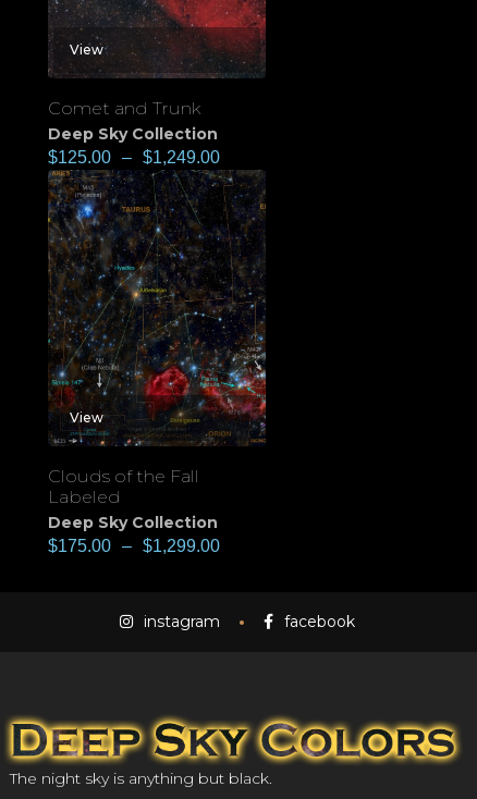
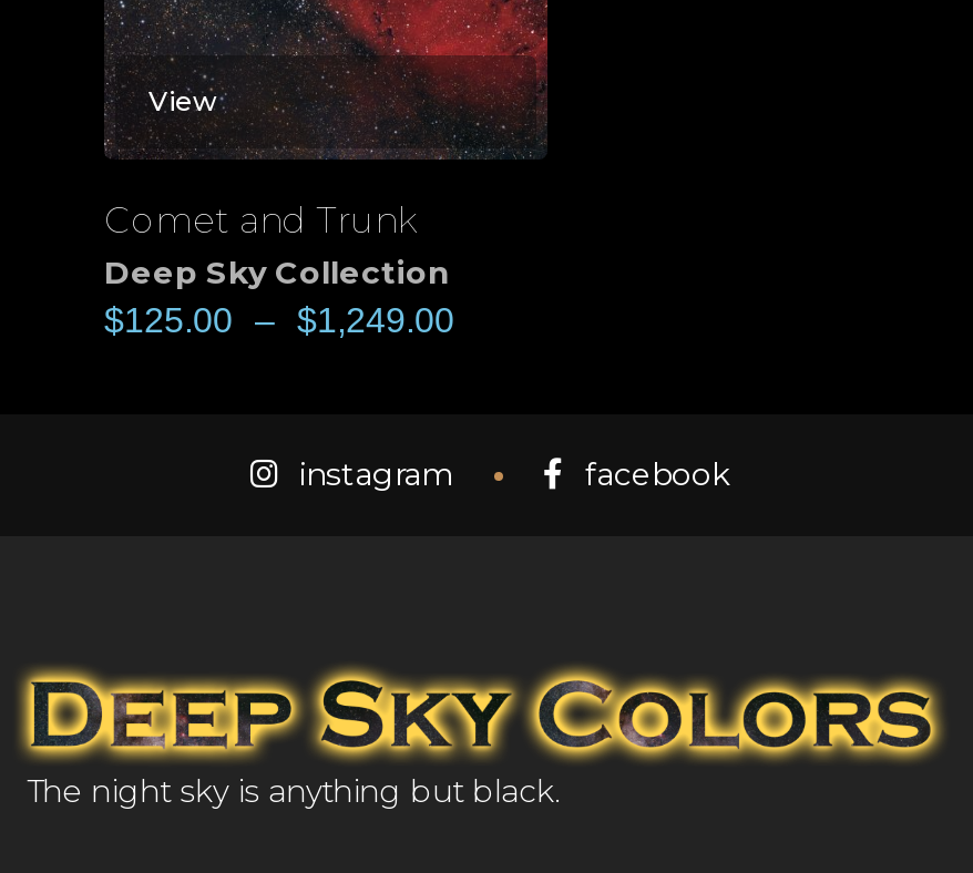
[48,170,266,556] [image] | View | Clouds of the Fall | Labeled | Deep Sky Collection | $175.00 – $1,299.00 -> none

